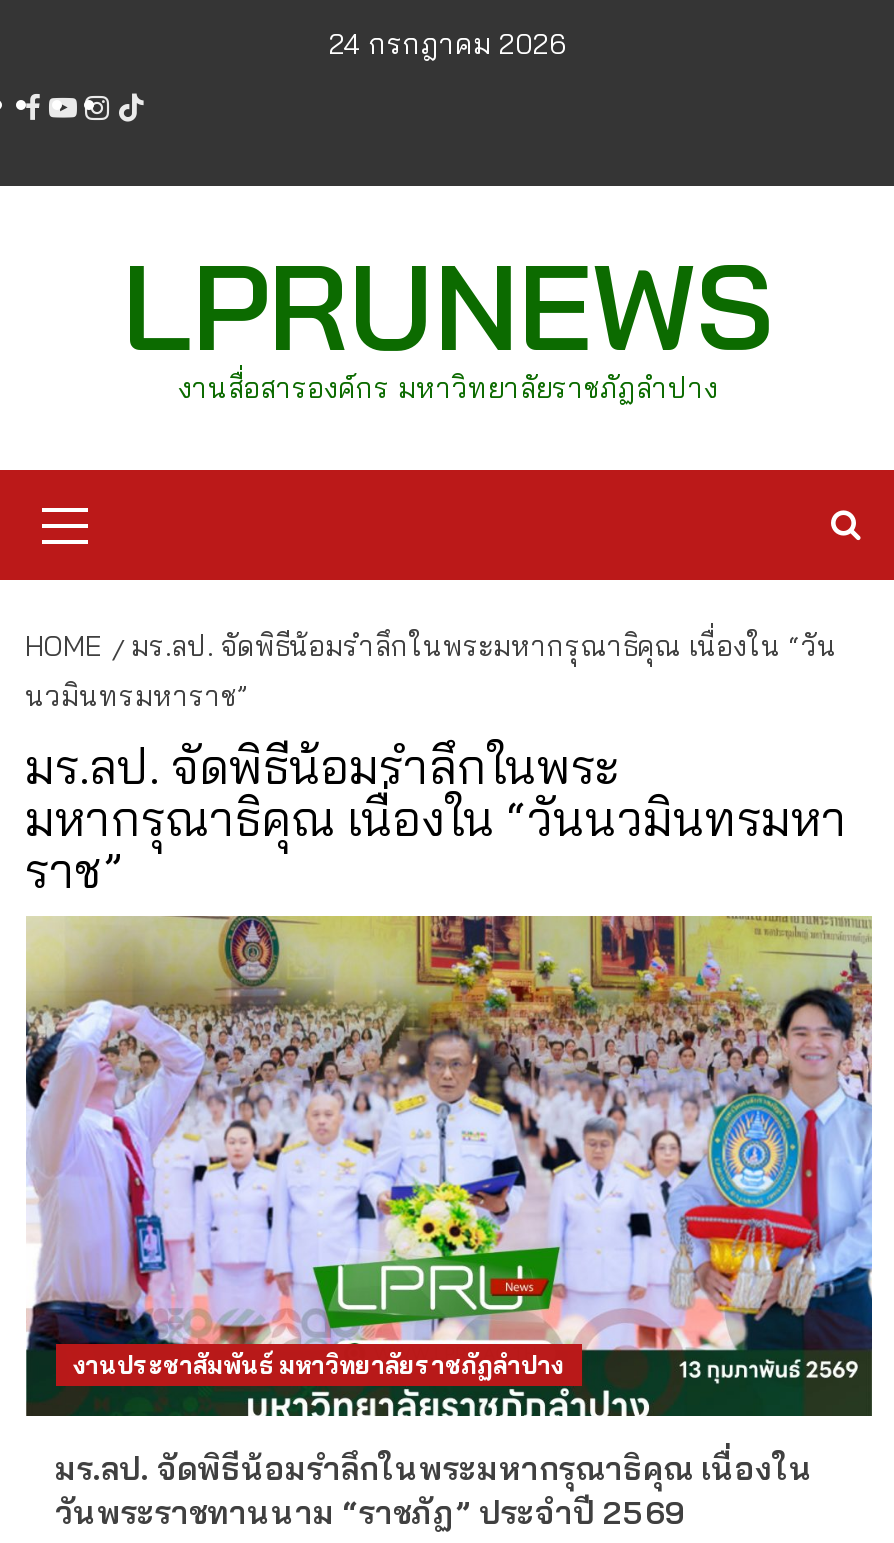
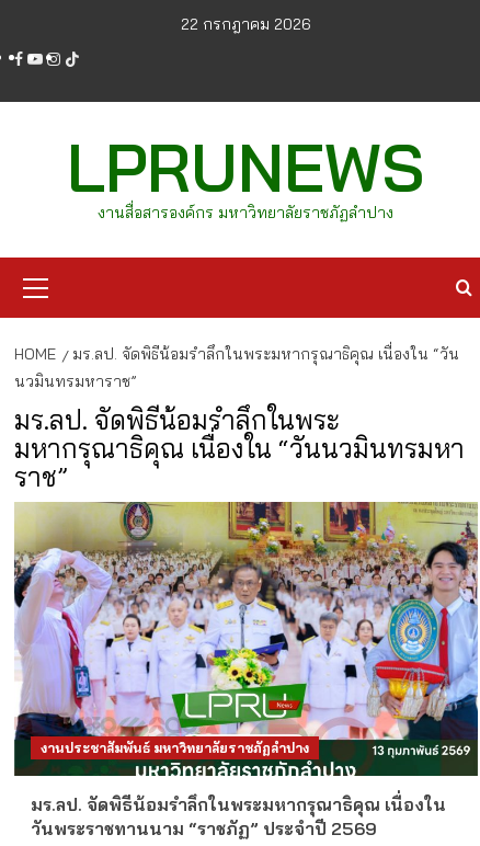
[329,26,567,62] 24 กรกฎาคม 2026 -> [180,14,311,34] 22 กรกฎาคม 2026

